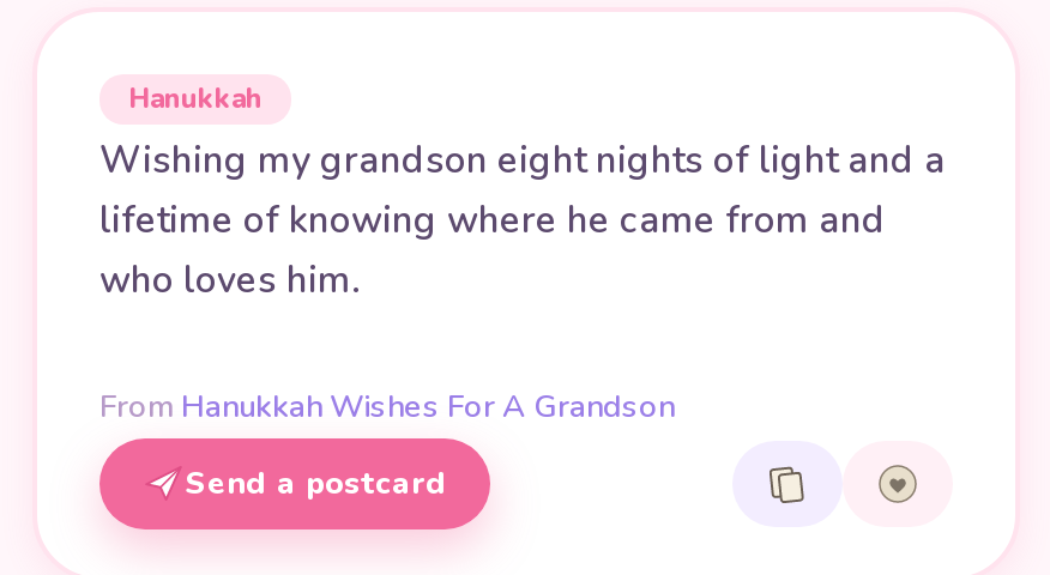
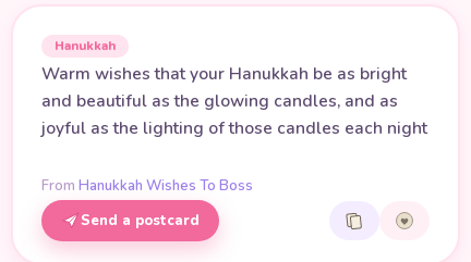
[99,134,946,304] Wishing my grandson eight nights of light and a | lifetime of knowing where he came from and | who loves him. -> [41,62,427,139] Warm wishes that your Hanukkah be as bright | and beautiful as the glowing candles, and as | joyful as the lighting of those candles each night
[99,386,675,429] From Hanukkah Wishes For A Grandson -> [41,176,253,196] From Hanukkah Wishes To Boss

